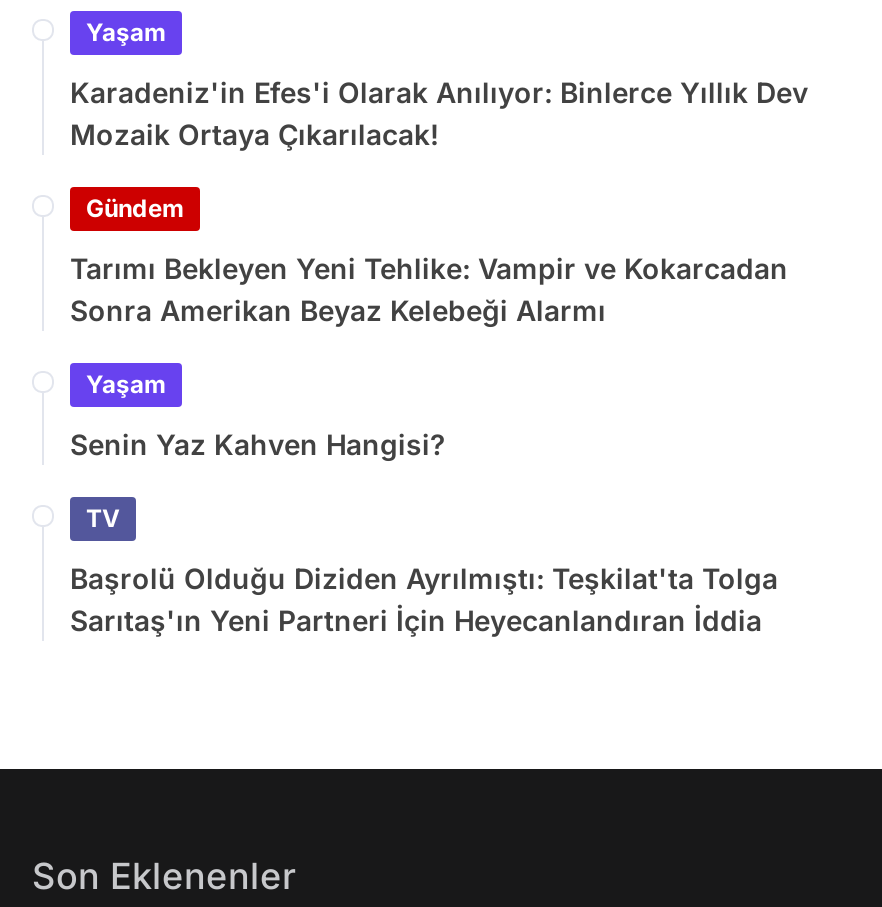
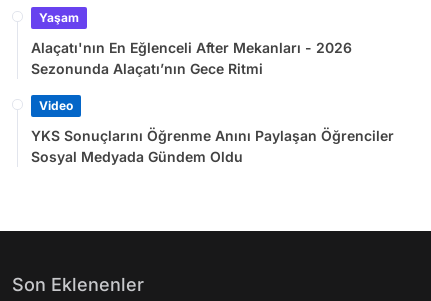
[70,75,808,637] Karadeniz'in Efes'i Olarak Anılıyor: Binlerce Yıllık Dev | Mozaik Ortaya Çıkarılacak! | Gündem | Tarımı Bekleyen Yeni Tehlike: Vampir ve Kokarcadan | Sonra Amerikan Beyaz Kelebeği Alarmı | Yaşam | Senin Yaz Kahven Hangisi? | TV | Başrolü Olduğu Diziden Ayrılmıştı: Teşkilat'ta Tolga | Sarıtaş'ın Yeni Partneri İçin Heyecanlandıran İddia -> [31,39,394,165] Alaçatı'nın En Eğlenceli After Mekanları - 2026 | Sezonunda Alaçatı’nın Gece Ritmi | Video | YKS Sonuçlarını Öğrenme Anını Paylaşan Öğrenciler | Sosyal Medyada Gündem Oldu

